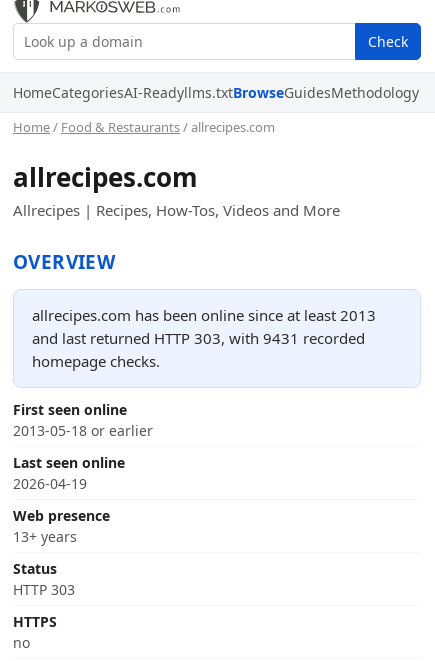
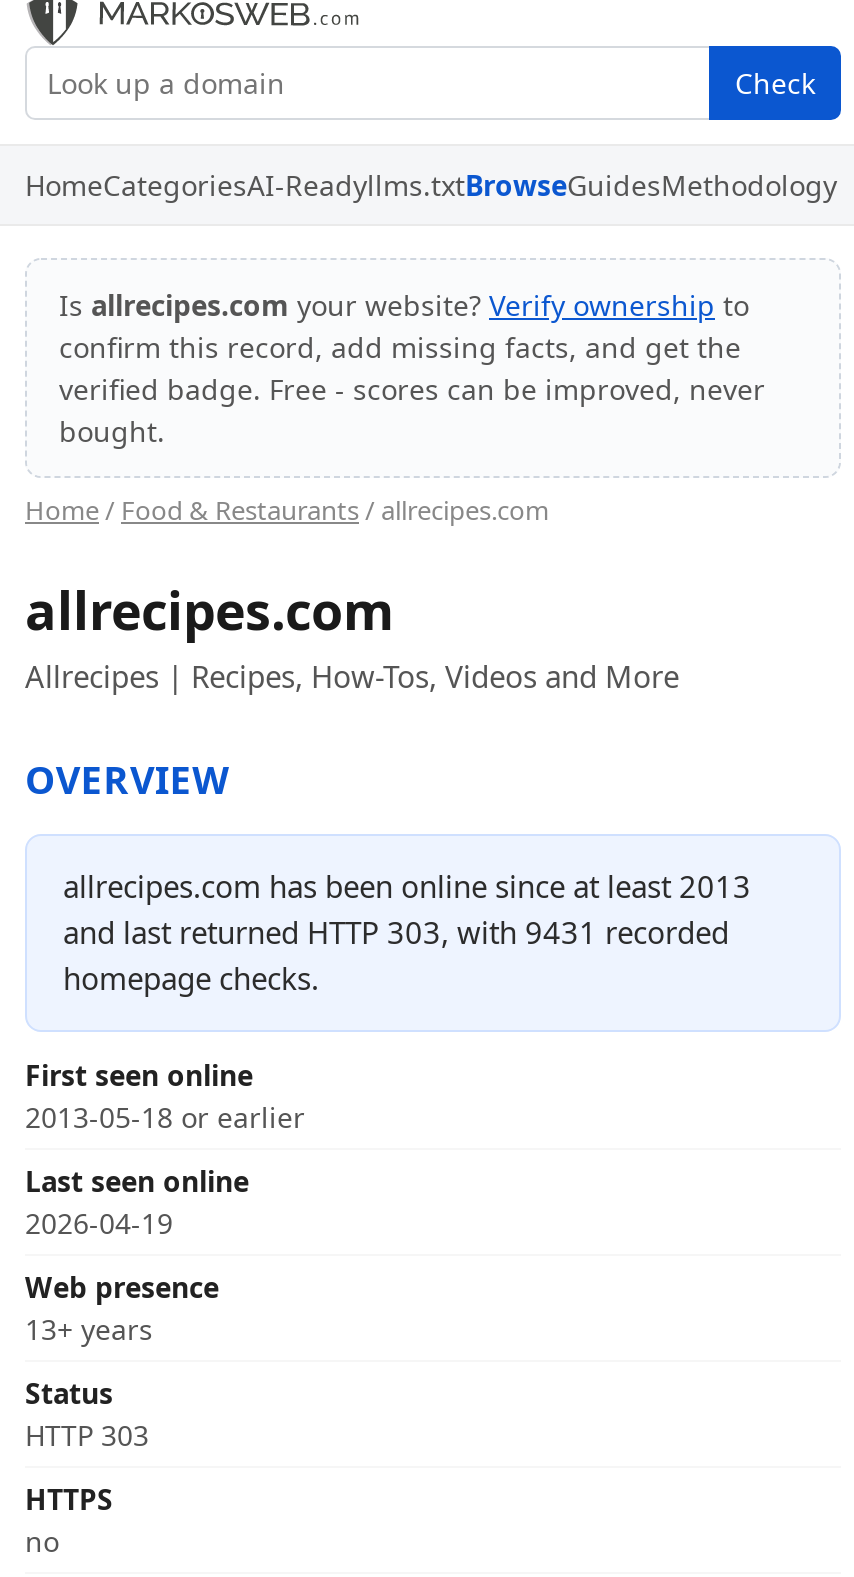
none -> [59,286,765,450] Is allrecipes.com your website? Verify ownership to | confirm this record, add missing facts, and get the | verified badge. Free - scores can be improved, never | bought.

